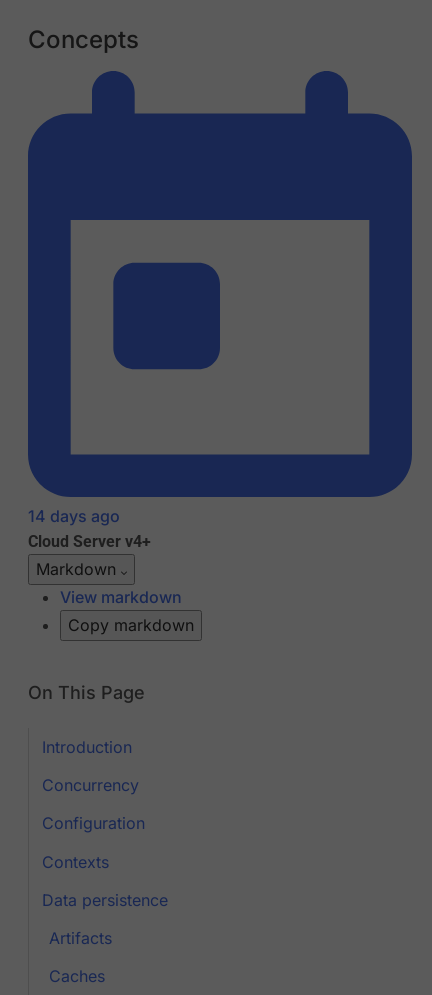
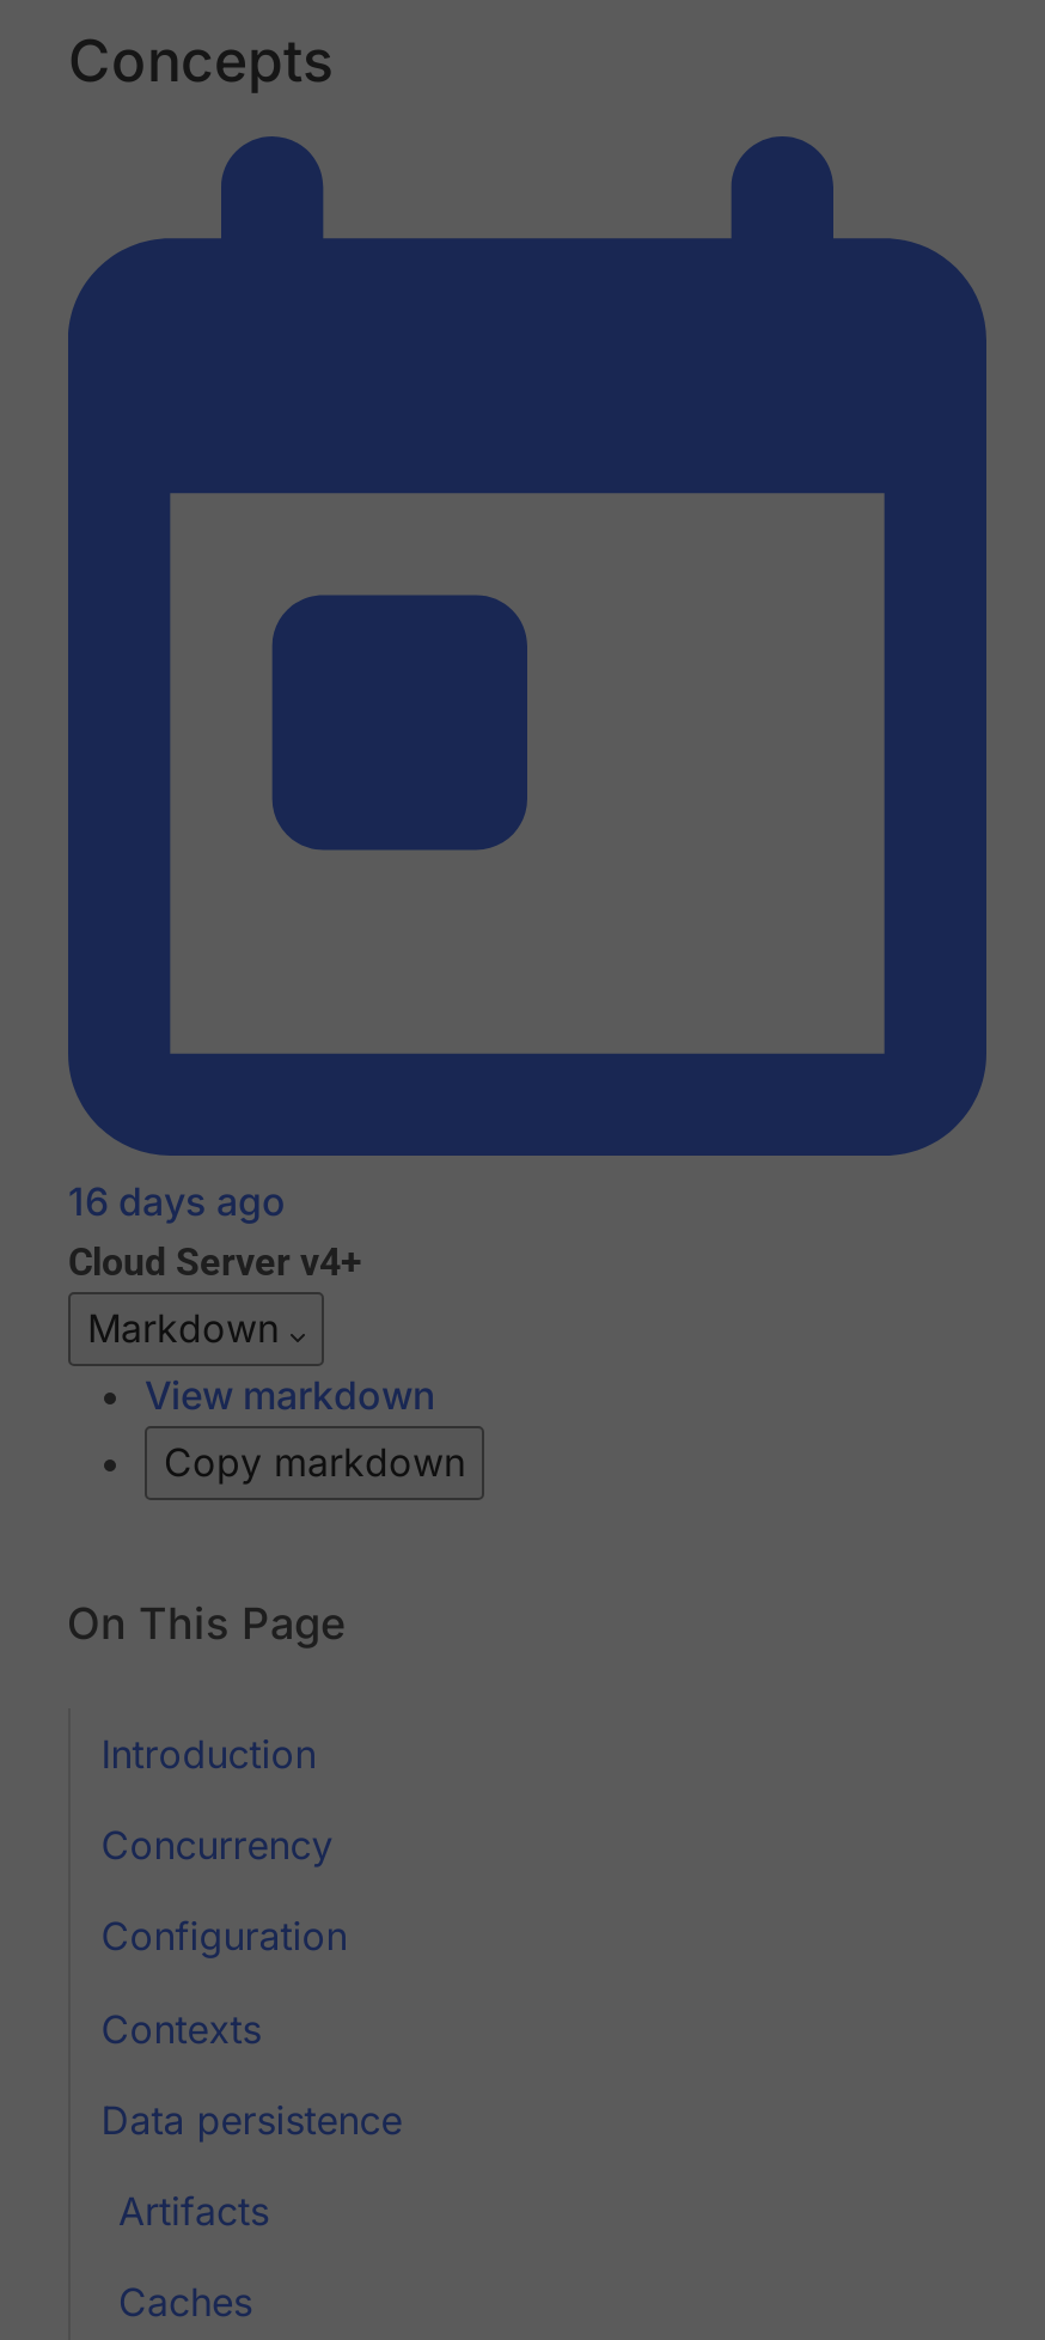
[28,506,120,526] 14 days ago -> [68,1178,286,1226] 16 days ago

